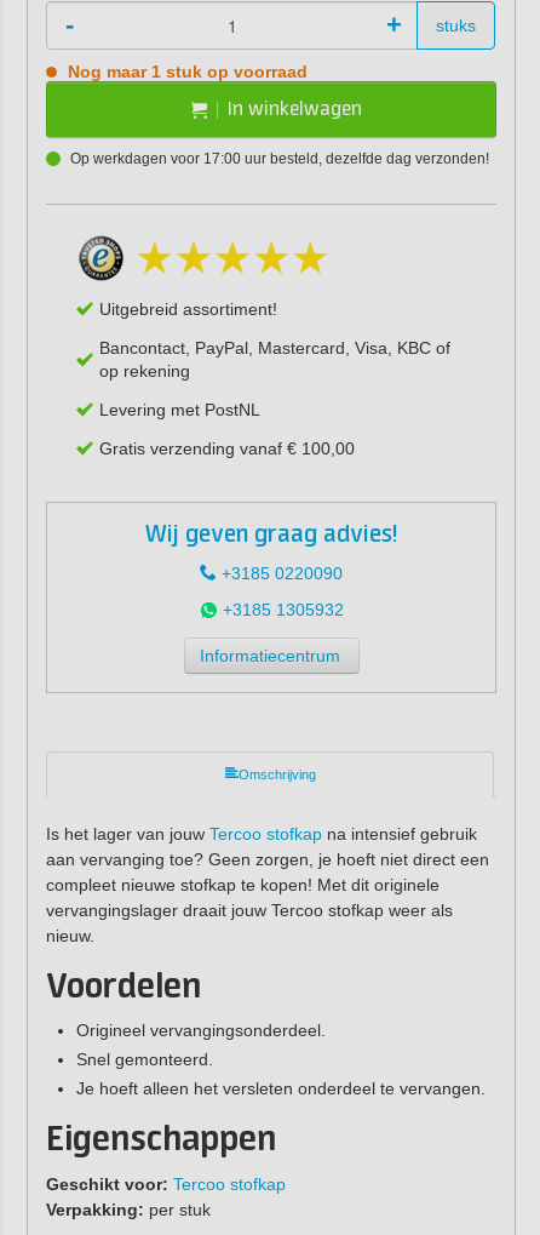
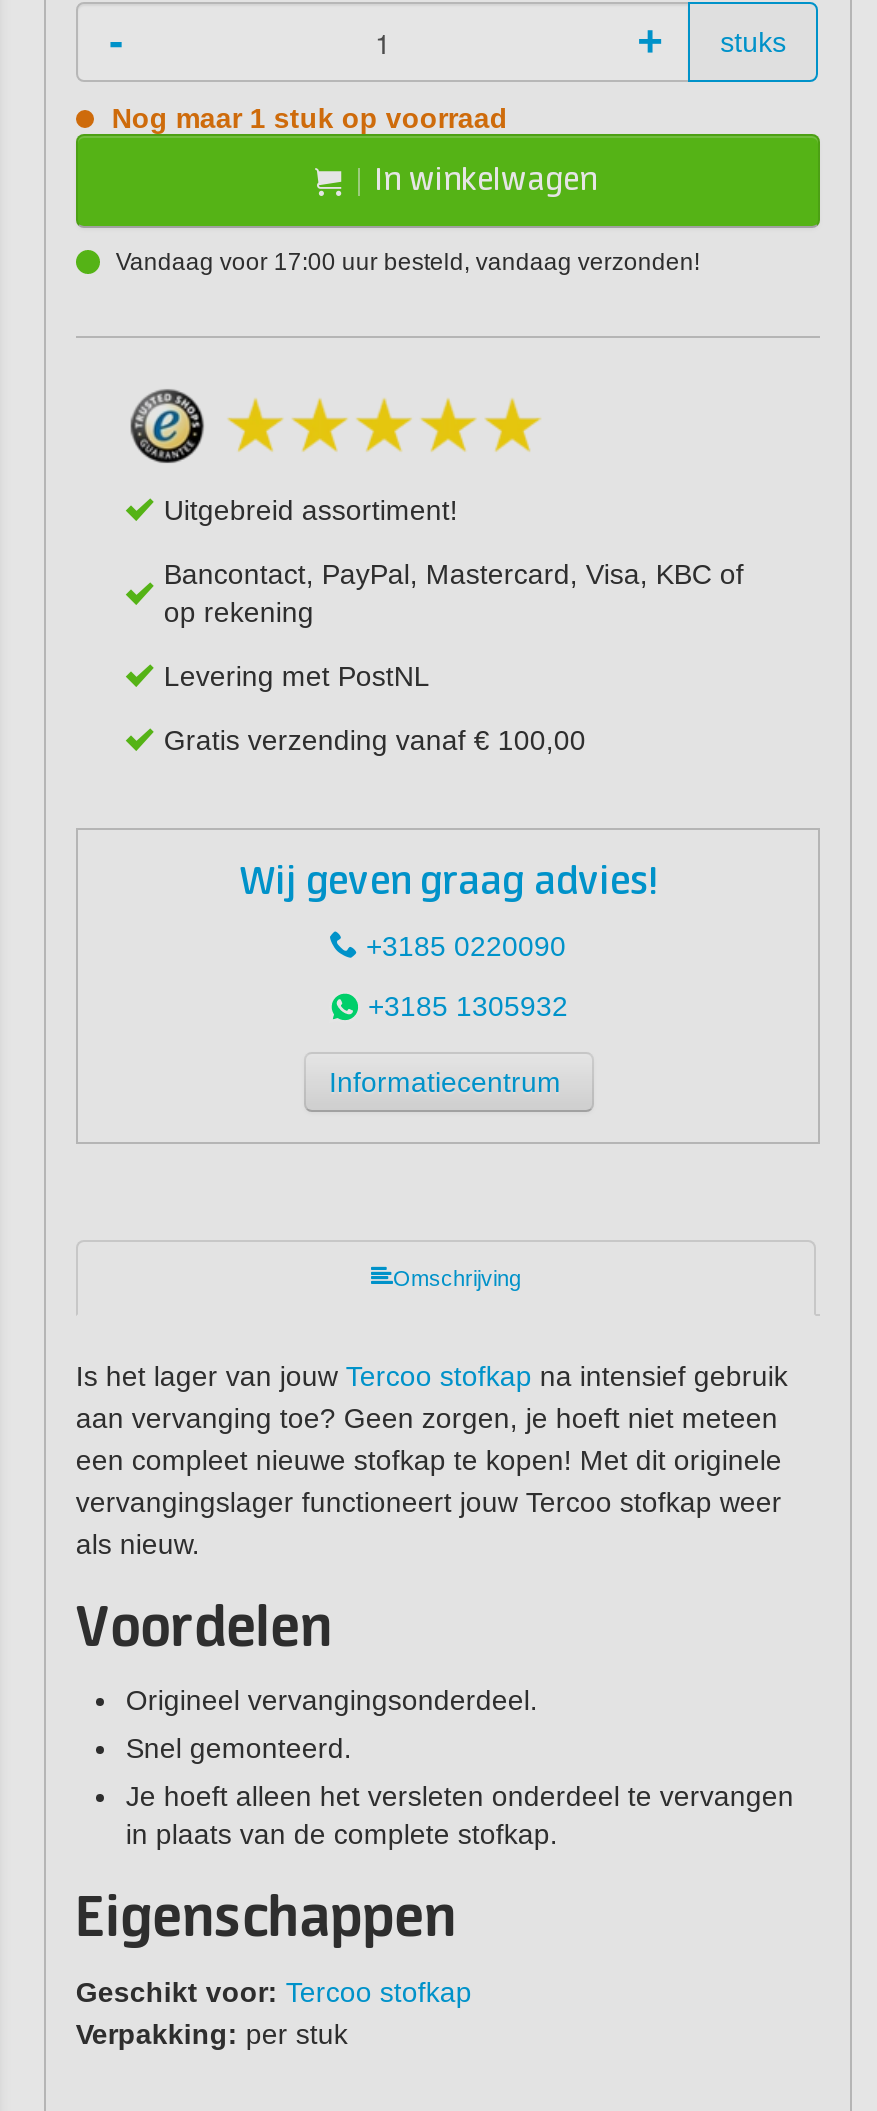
[70,151,489,167] Op werkdagen voor 17:00 uur besteld, dezelfde dag verzonden! -> [116,248,700,276] Vandaag voor 17:00 uur besteld, vandaag verzonden!
[46,849,489,945] aan vervanging toe? Geen zorgen, je hoeft niet direct een | compleet nieuwe stofkap te kopen! Met dit originele | vervangingslager draait jouw Tercoo stofkap weer als | nieuw. -> [76,1401,782,1559] aan vervanging toe? Geen zorgen, je hoeft niet meteen | een compleet nieuwe stofkap te kopen! Met dit originele | vervangingslager functioneert jouw Tercoo stofkap weer | als nieuw.
[76,1079,485,1099] Je hoeft alleen het versleten onderdeel te vervangen. -> [126,1781,794,1851] Je hoeft alleen het versleten onderdeel te vervangen | in plaats van de complete stofkap.

